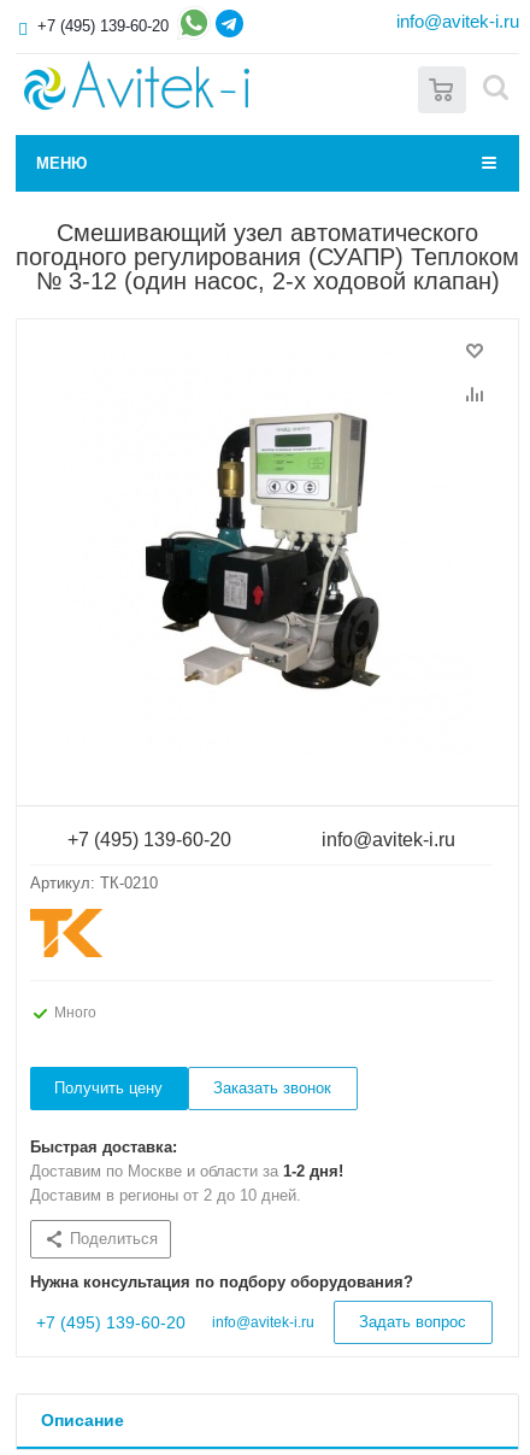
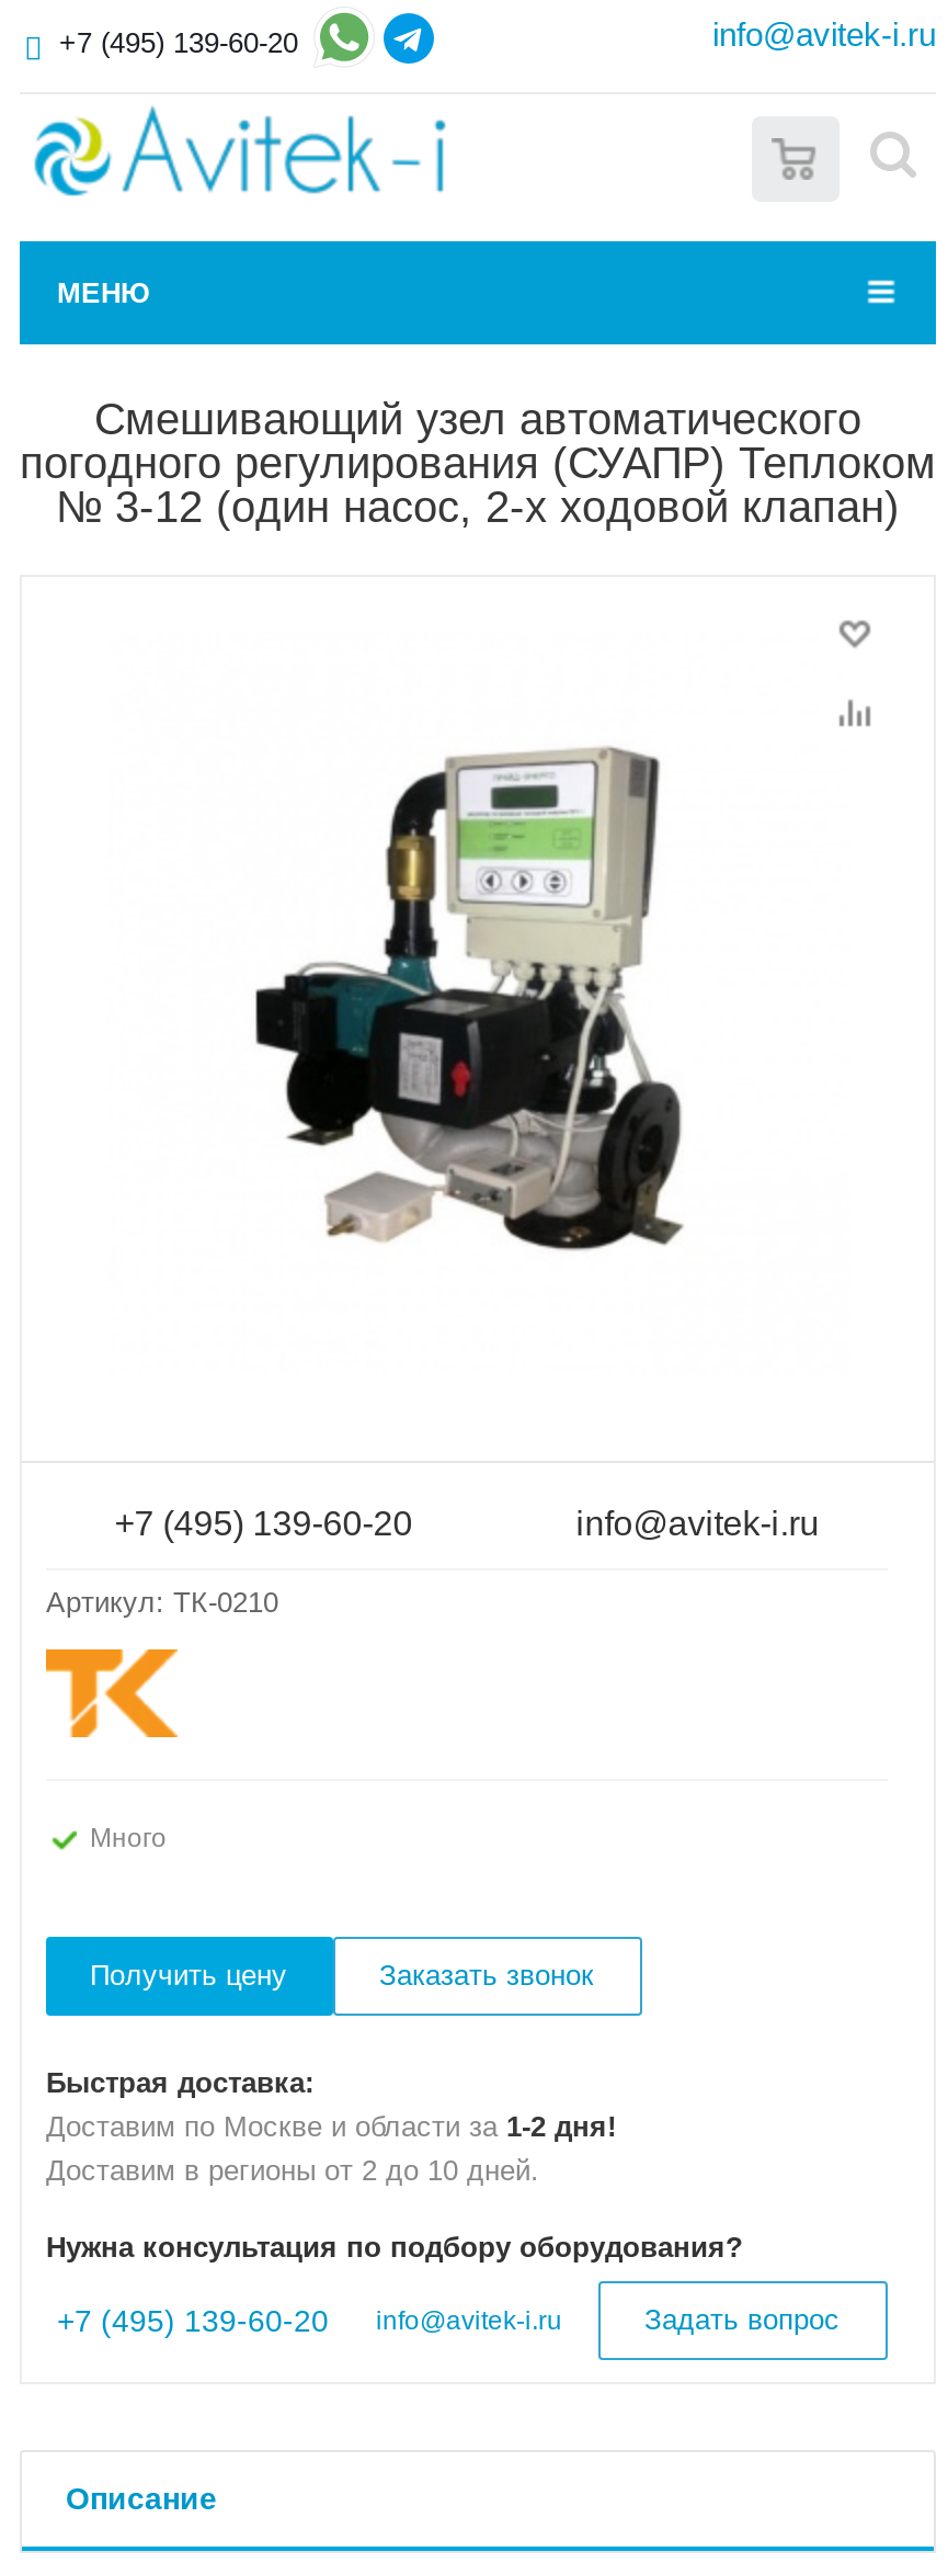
[70,1230,158,1248] Поделиться -> none

